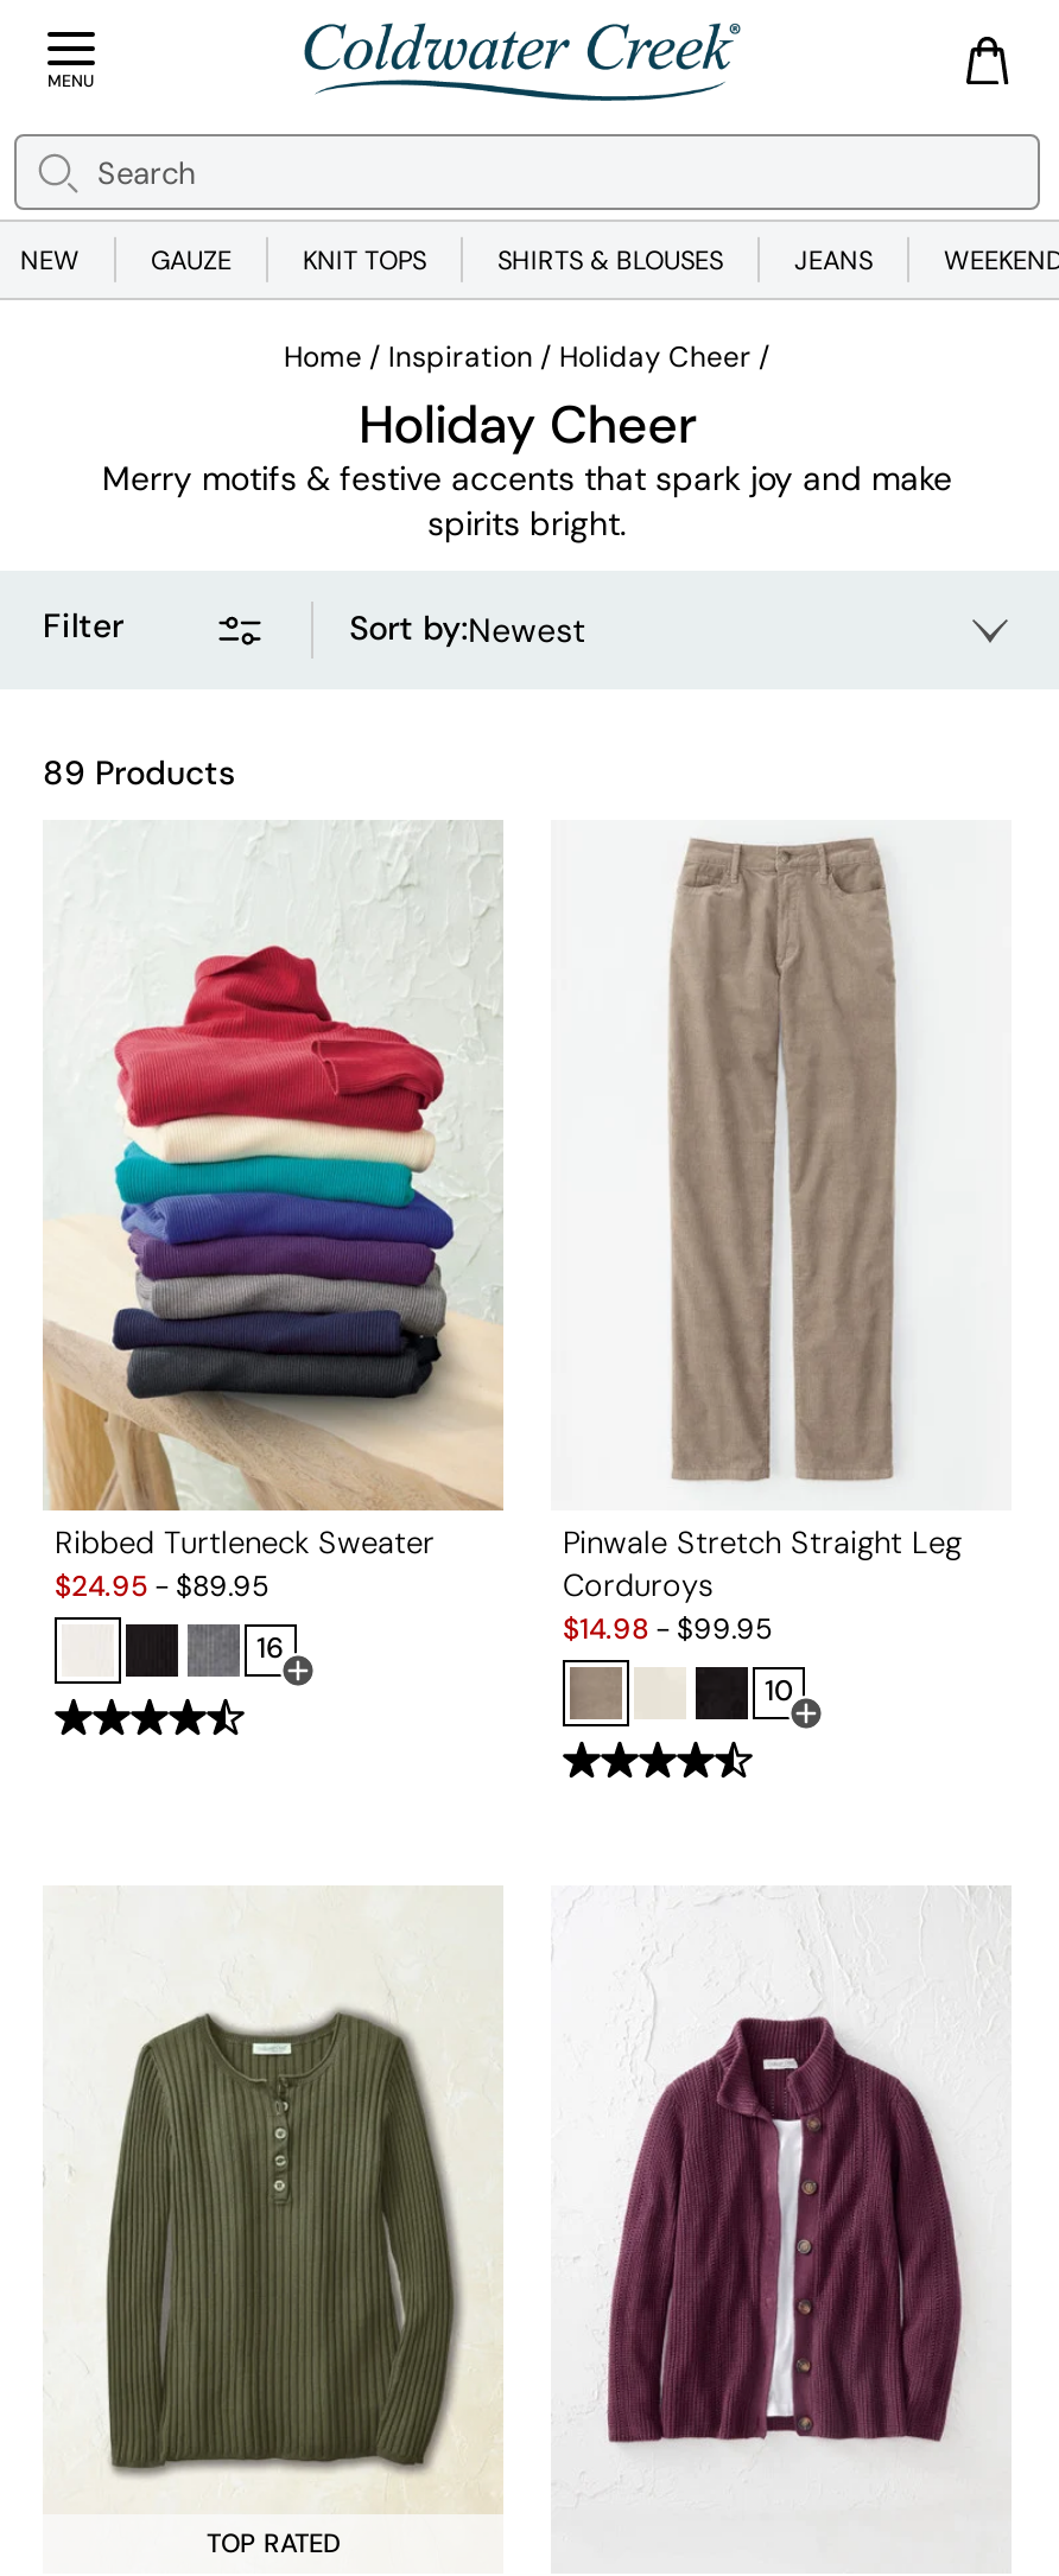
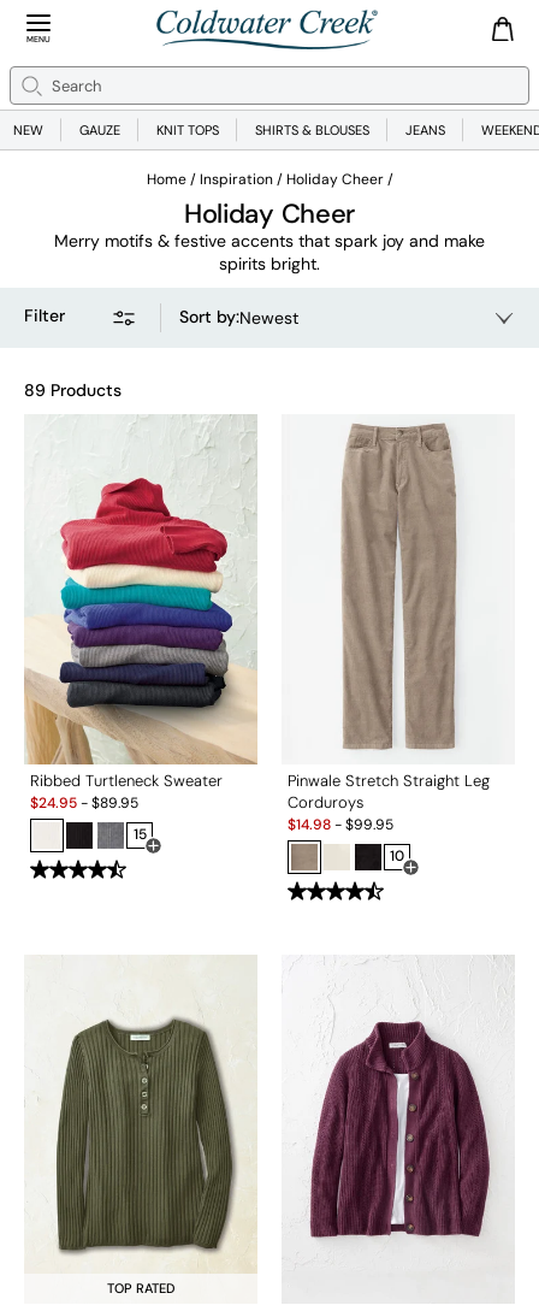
[256,1628,285,1666] 16 -> [133,824,146,843] 15

